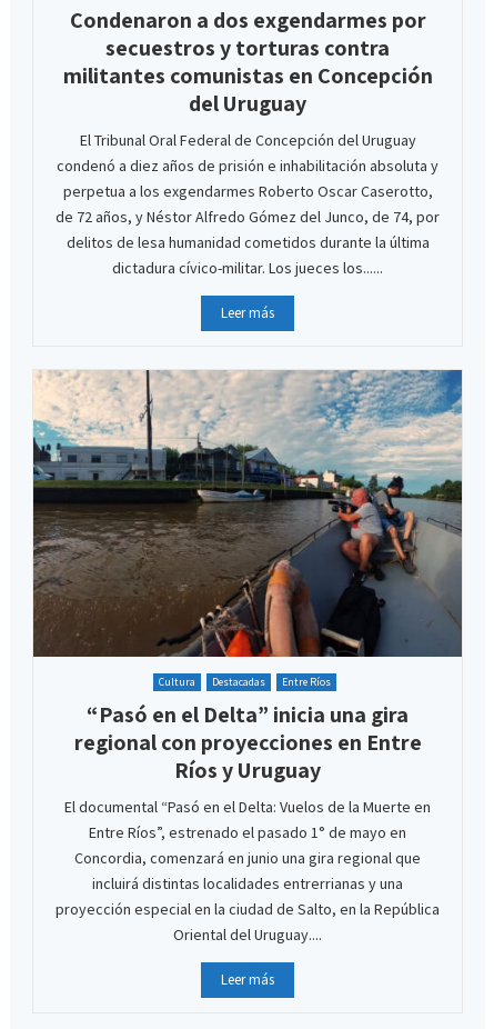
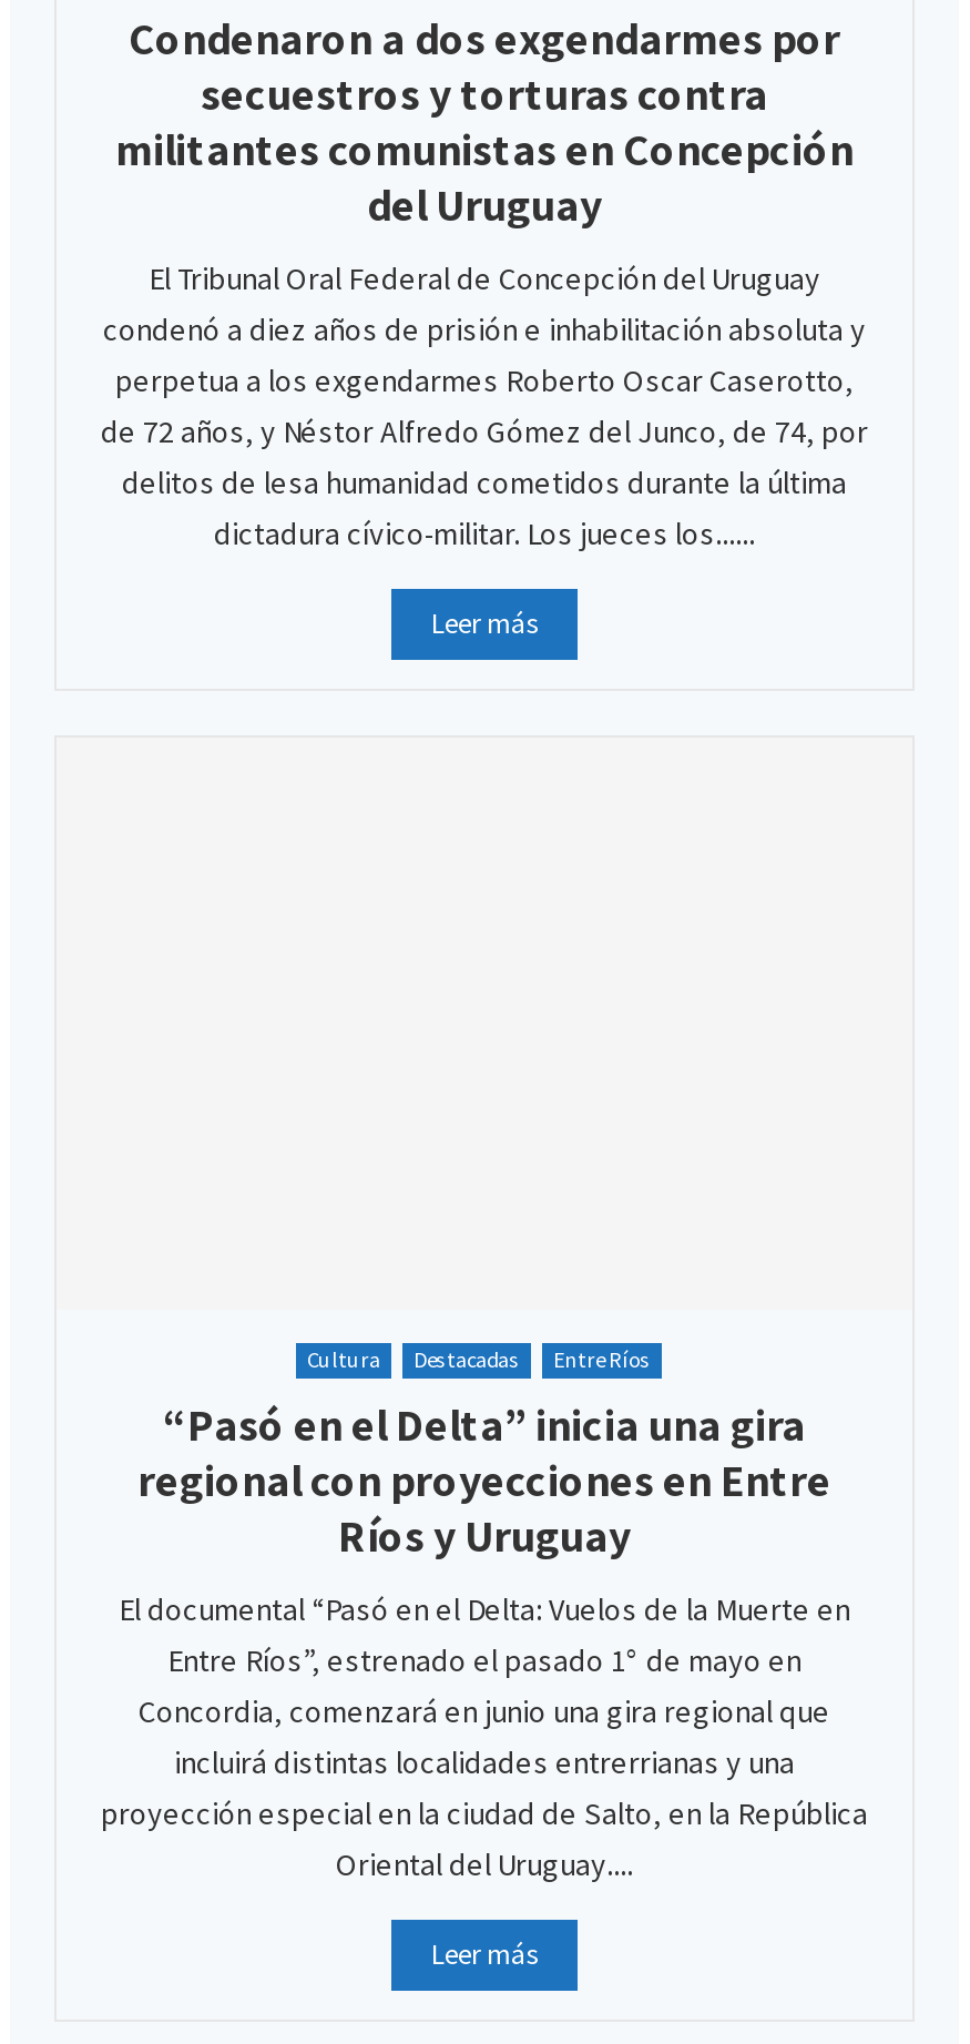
[32,369,463,658] [image] -> none

